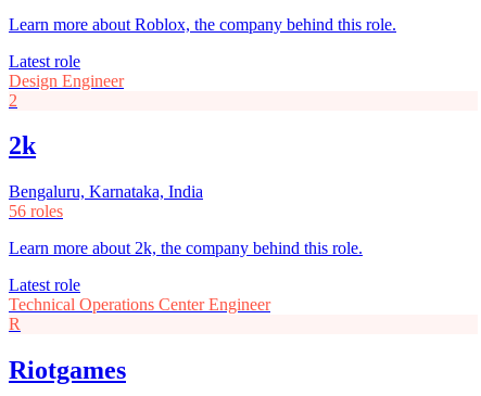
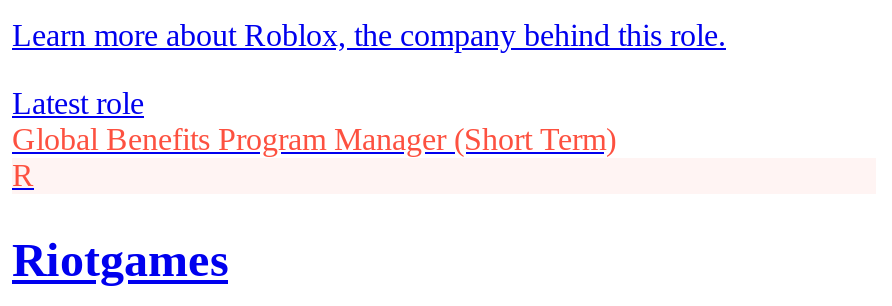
[9,71,363,314] Design Engineer | 2 | 2k | Bengaluru, Karnataka, India | 56 roles | Learn more about 2k, the company behind this role. | Latest role | Technical Operations Center Engineer -> [12,123,616,157] Global Benefits Program Manager (Short Term)

